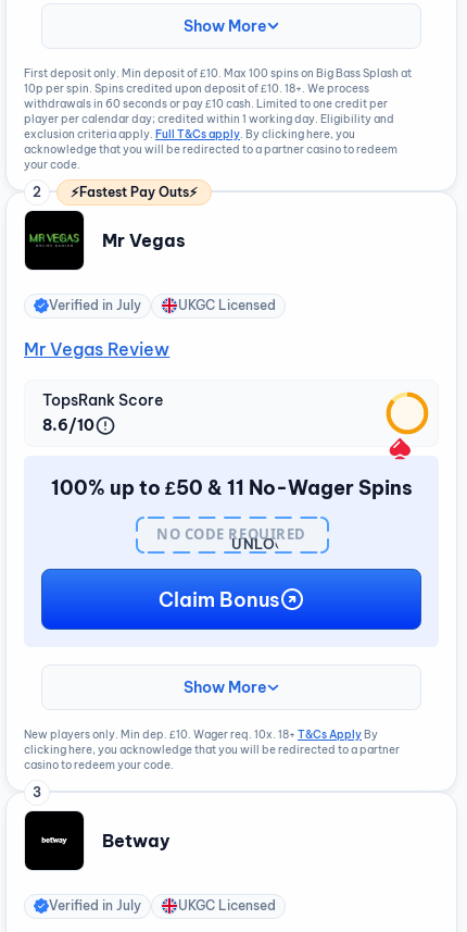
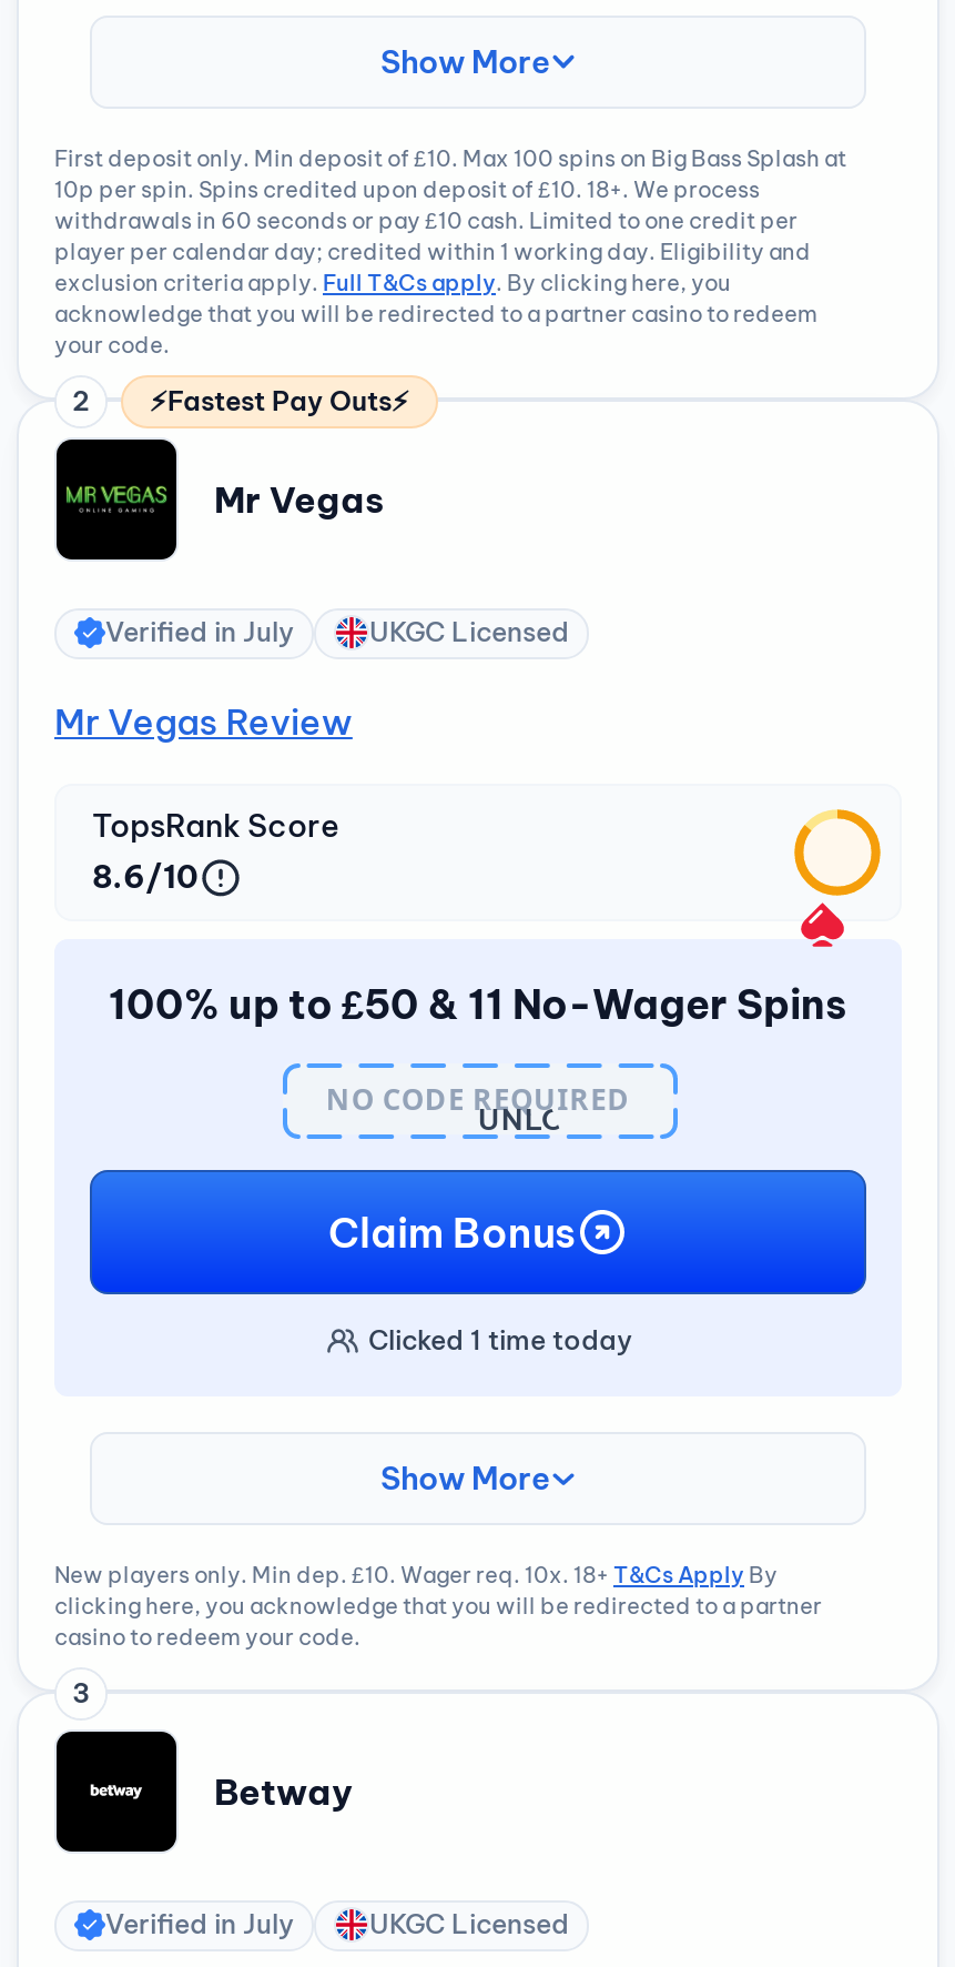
none -> [368,1324,632,1357] Clicked 1 time today

